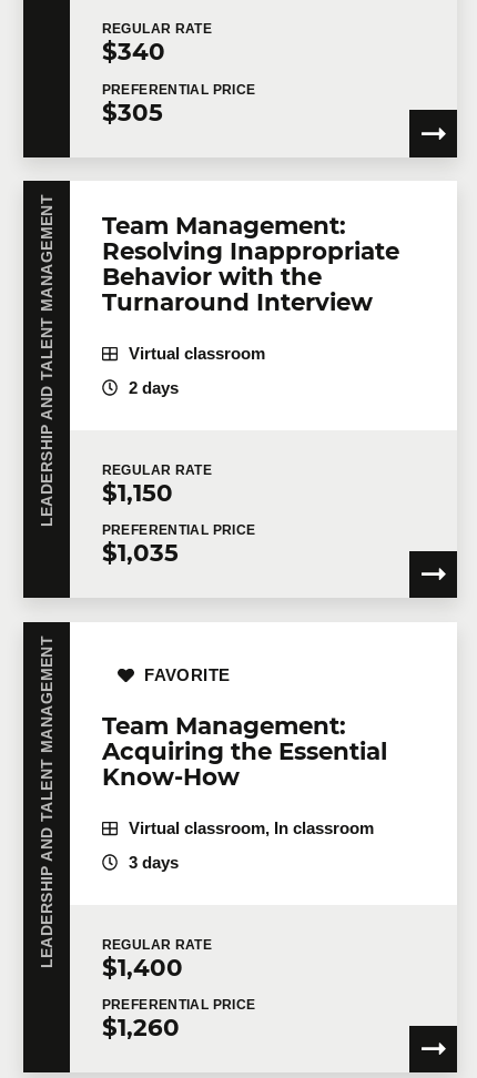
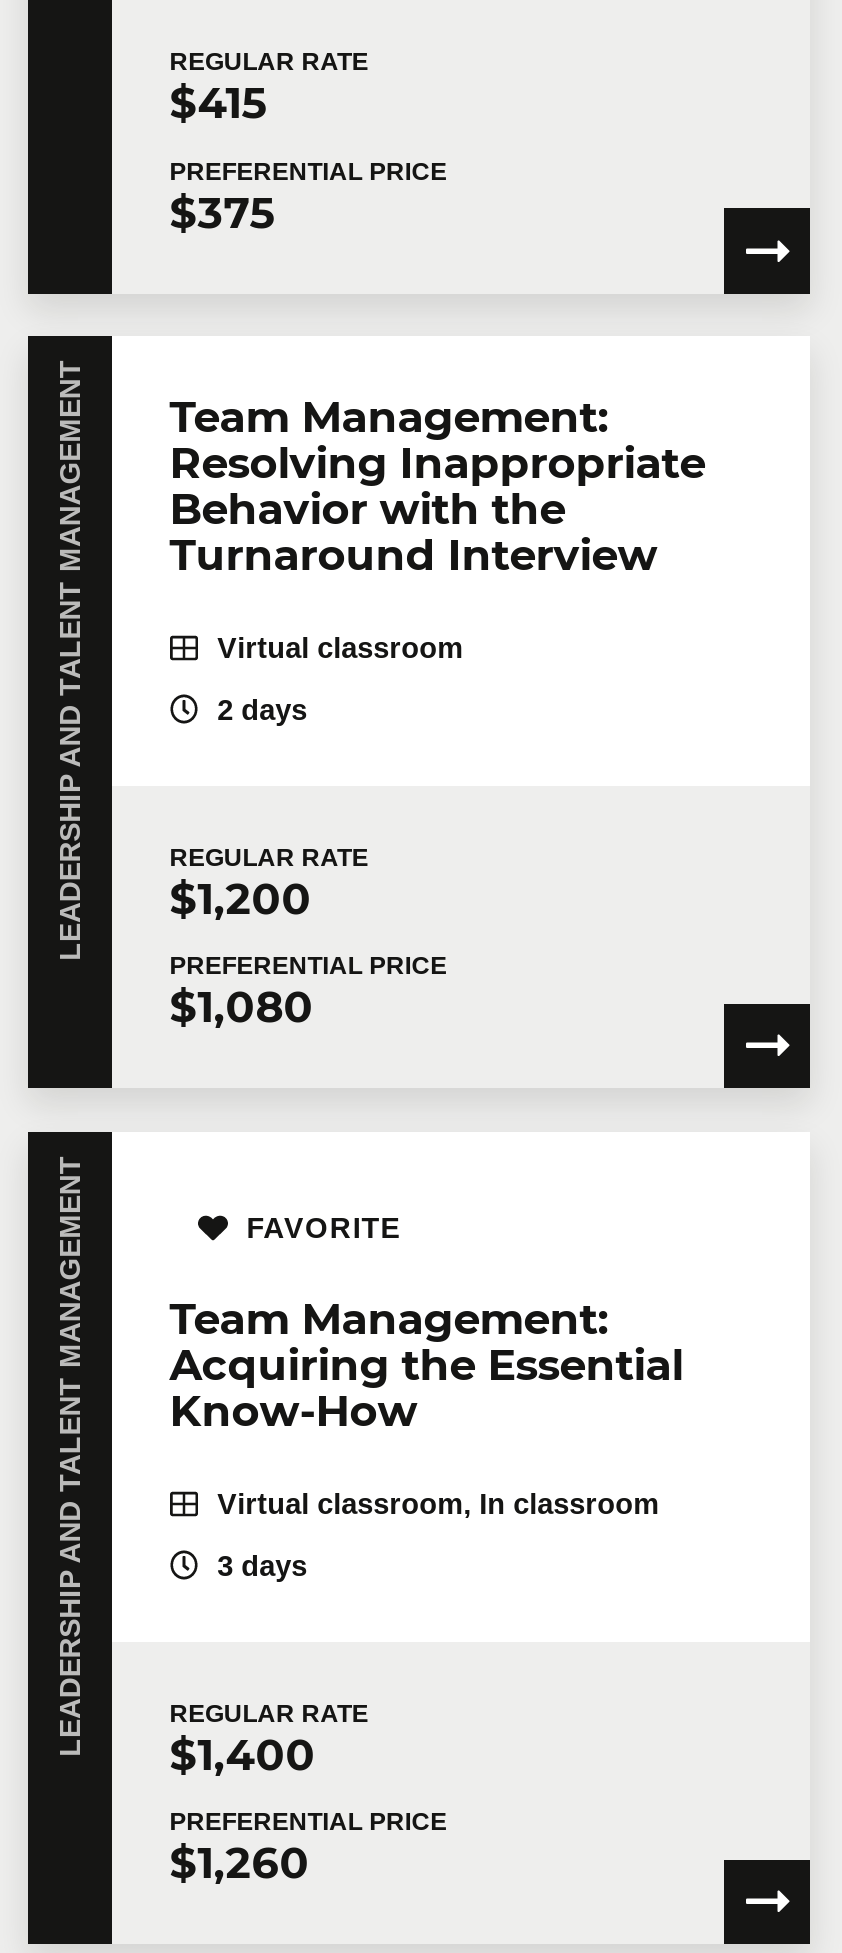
[102,37,165,66] $340 -> [170,77,268,129] $415
[102,97,163,126] $305 -> [170,185,276,237] $375
[102,477,173,506] $1,150 -> [170,871,312,923] $1,200
[102,538,178,567] $1,035 -> [170,980,314,1032] $1,080

